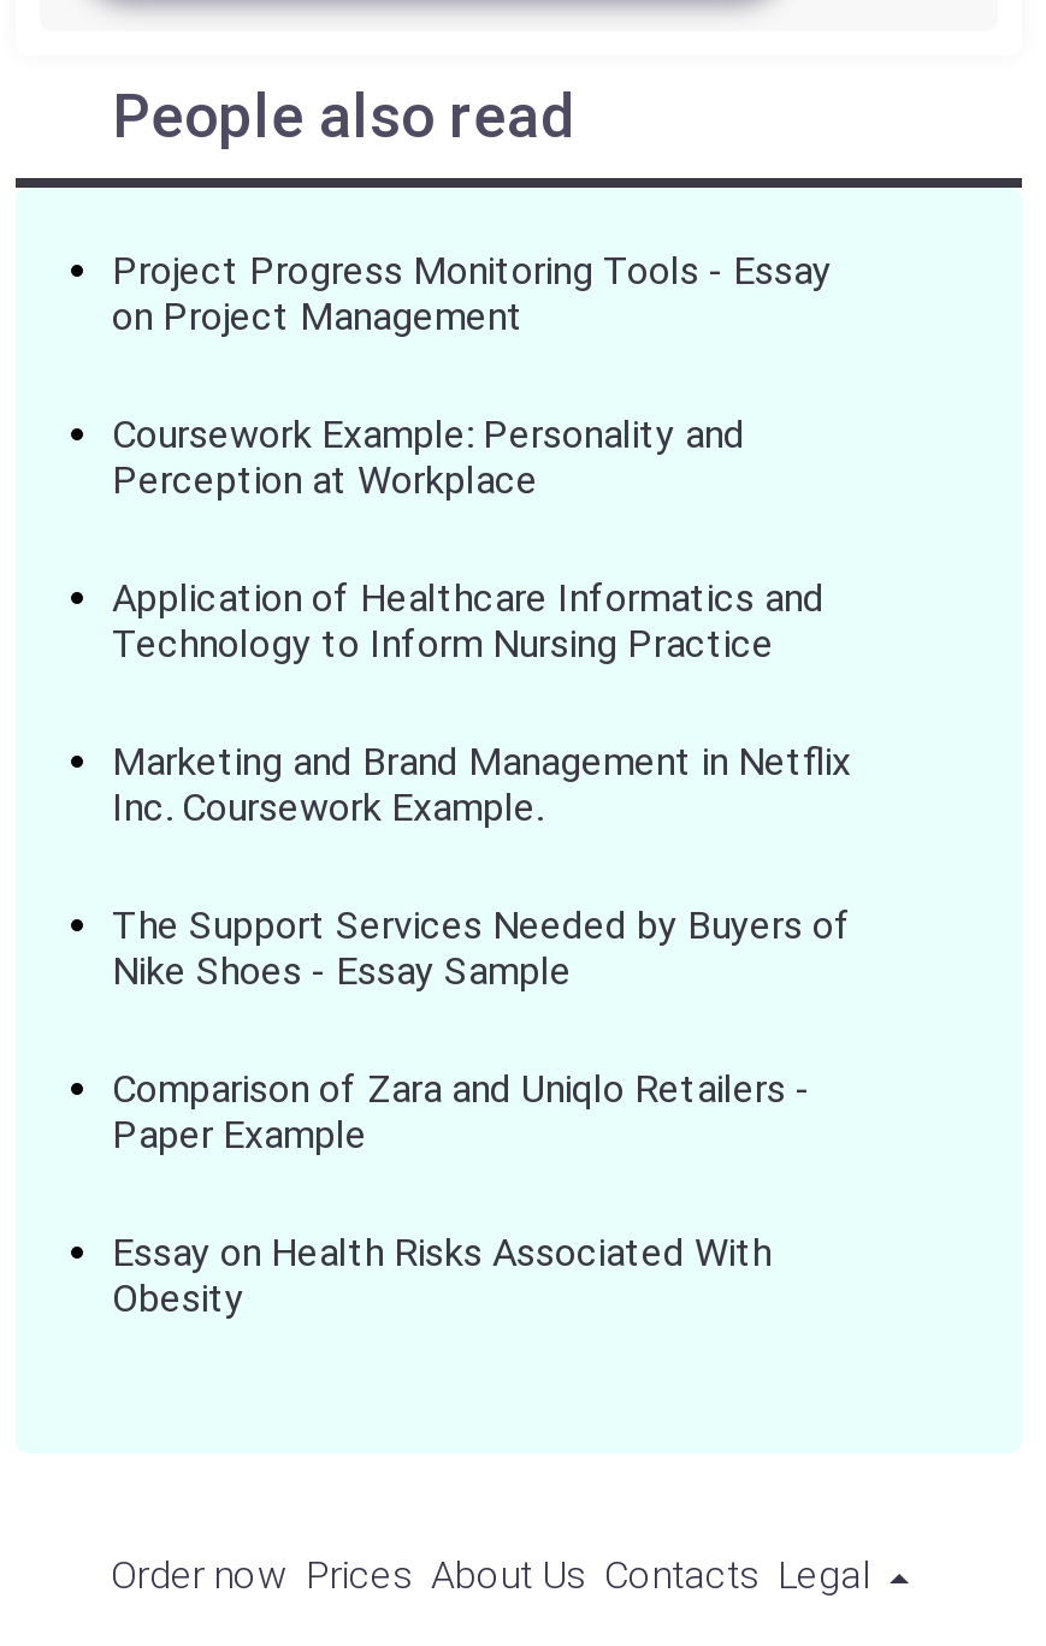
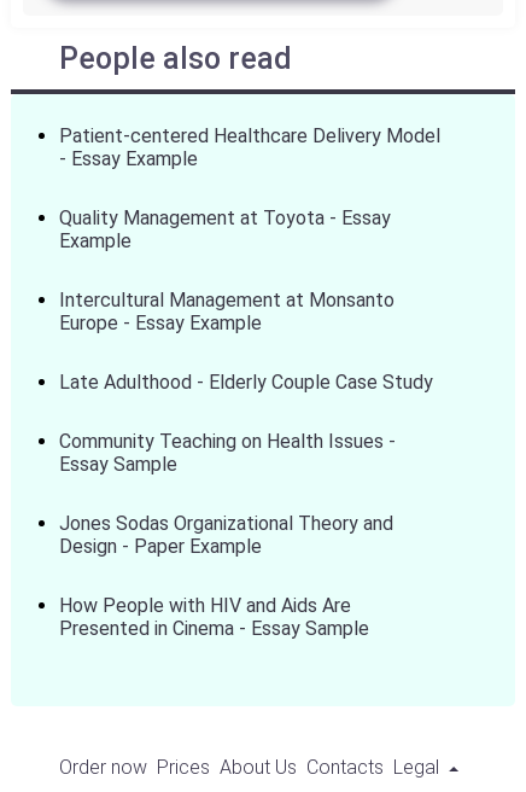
[112,248,832,339] Project Progress Monitoring Tools - Essay | on Project Management -> [59,124,440,170] Patient-centered Healthcare Delivery Model | - Essay Example
[112,411,745,503] Coursework Example: Personality and | Perception at Workplace -> [59,206,391,252] Quality Management at Toyota - Essay | Example
[112,575,825,667] Application of Healthcare Informatics and | Technology to Inform Nursing Practice -> [59,289,394,334] Intercultural Management at Monsanto | Europe - Essay Example
[112,739,851,830] Marketing and Brand Management in Netflix | Inc. Coursework Example. -> [59,371,433,394] Late Adulthood - Elderly Couple Case Study
[112,902,851,994] The Support Services Needed by Buyers of | Nike Shoes - Essay Sample -> [59,430,396,476] Community Teaching on Health Issues - | Essay Sample
[112,1066,810,1157] Comparison of Zara and Uniqlo Retailers - | Paper Example -> [59,512,393,558] Jones Sodas Organizational Theory and | Design - Paper Example
[112,1230,772,1321] Essay on Health Risks Associated With | Obesity -> [59,594,369,640] How People with HIV and Aids Are | Presented in Cinema - Essay Sample

